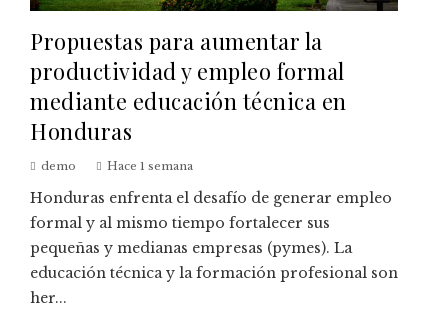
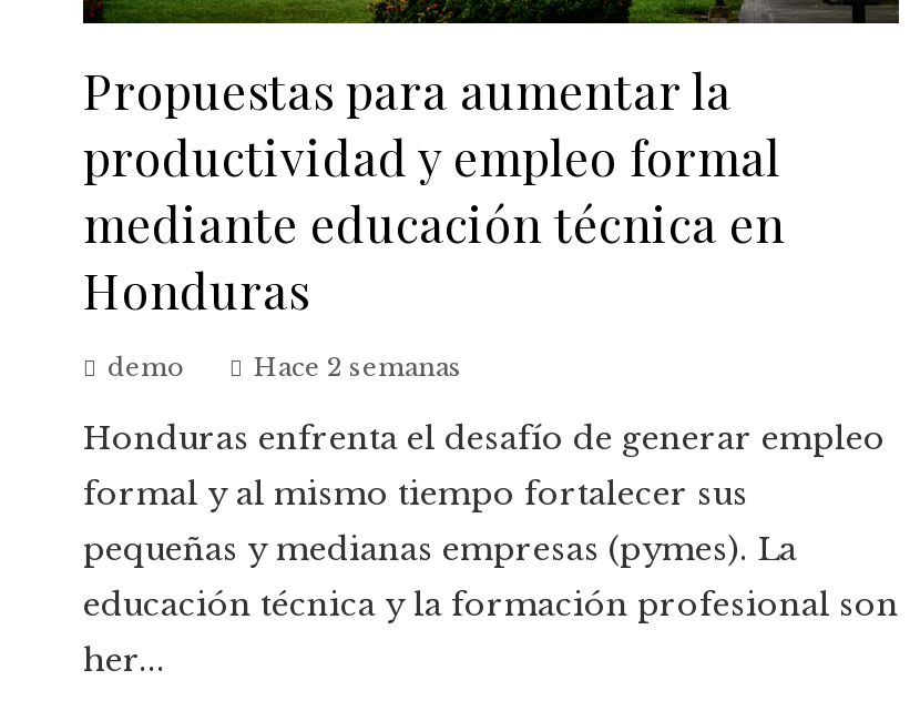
[107,159,193,173] Hace 1 semana -> [254,352,462,383] Hace 2 semanas

